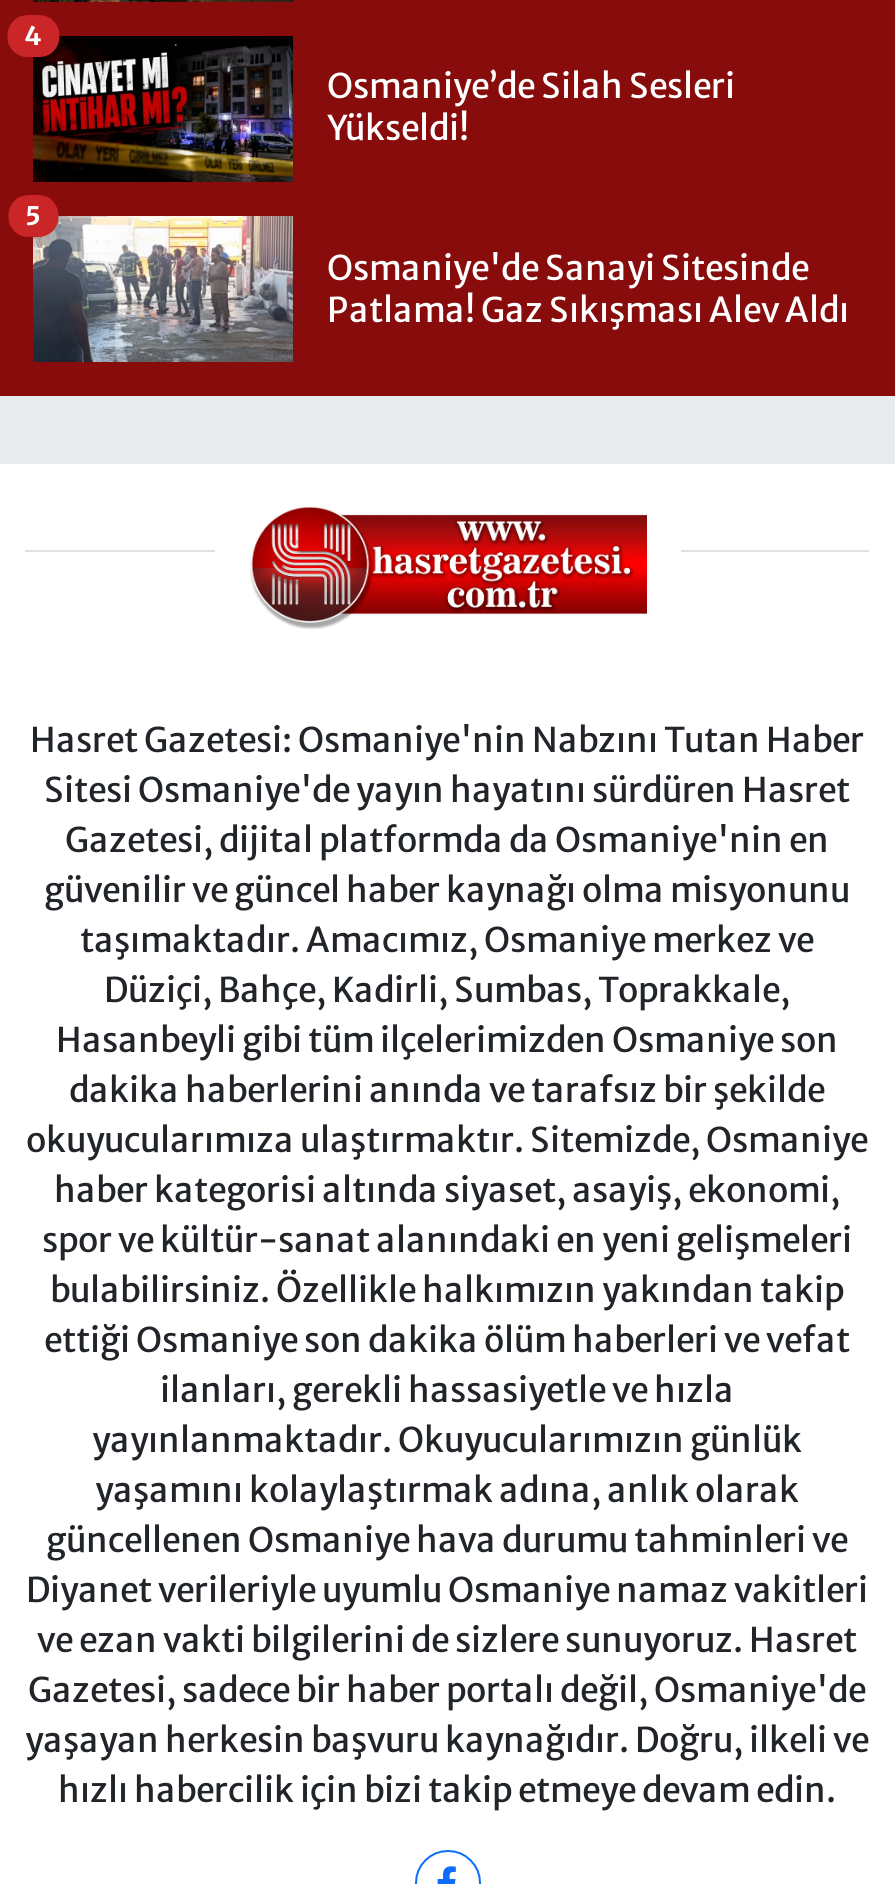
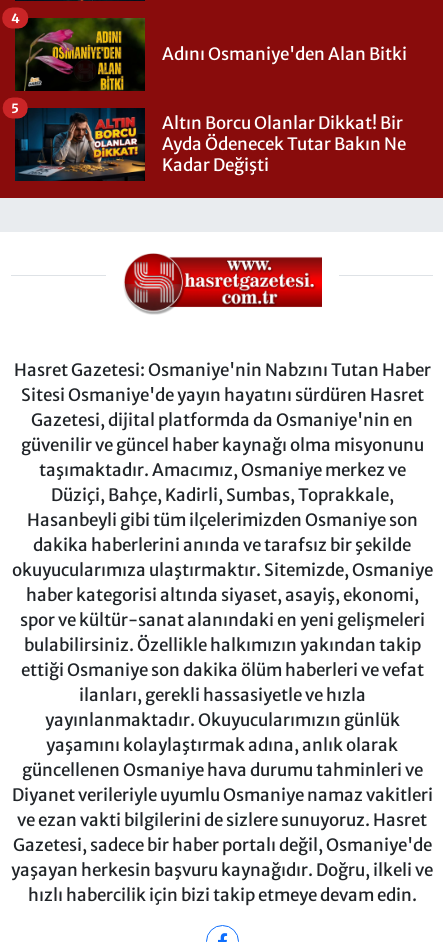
[35,36,735,182] [image] | Osmaniye’de Silah Sesleri | Yükseldi! -> [15,18,407,91] [image] | Adını Osmaniye'den Alan Bitki
[31,214,849,364] [image] | Osmaniye'de Sanayi Sitesinde | Patlama! Gaz Sıkışması Alev Aldı -> [14,107,406,182] [image] | Altın Borcu Olanlar Dikkat! Bir | Ayda Ödenecek Tutar Bakın Ne | Kadar Değişti

